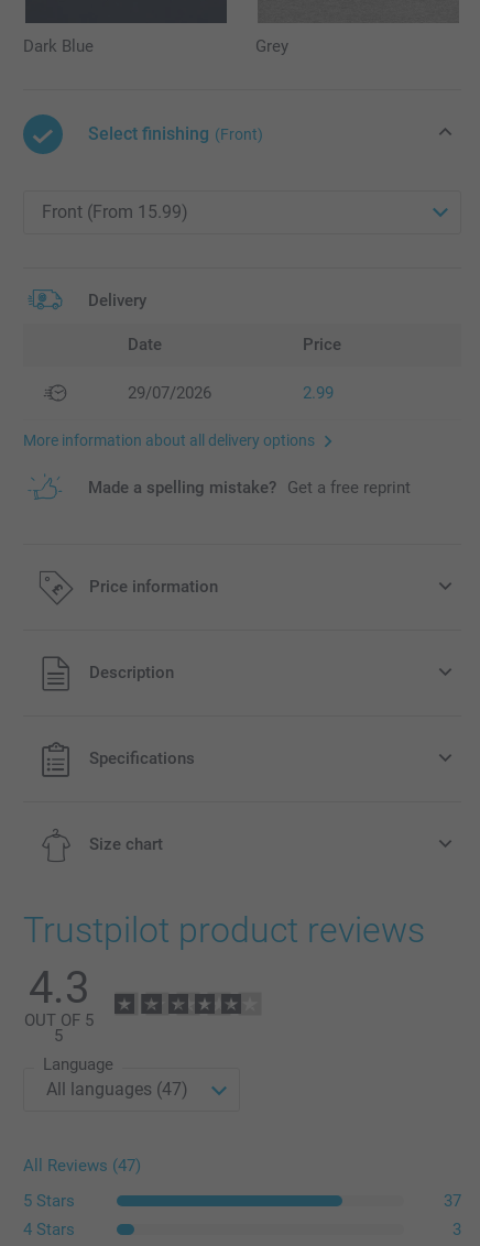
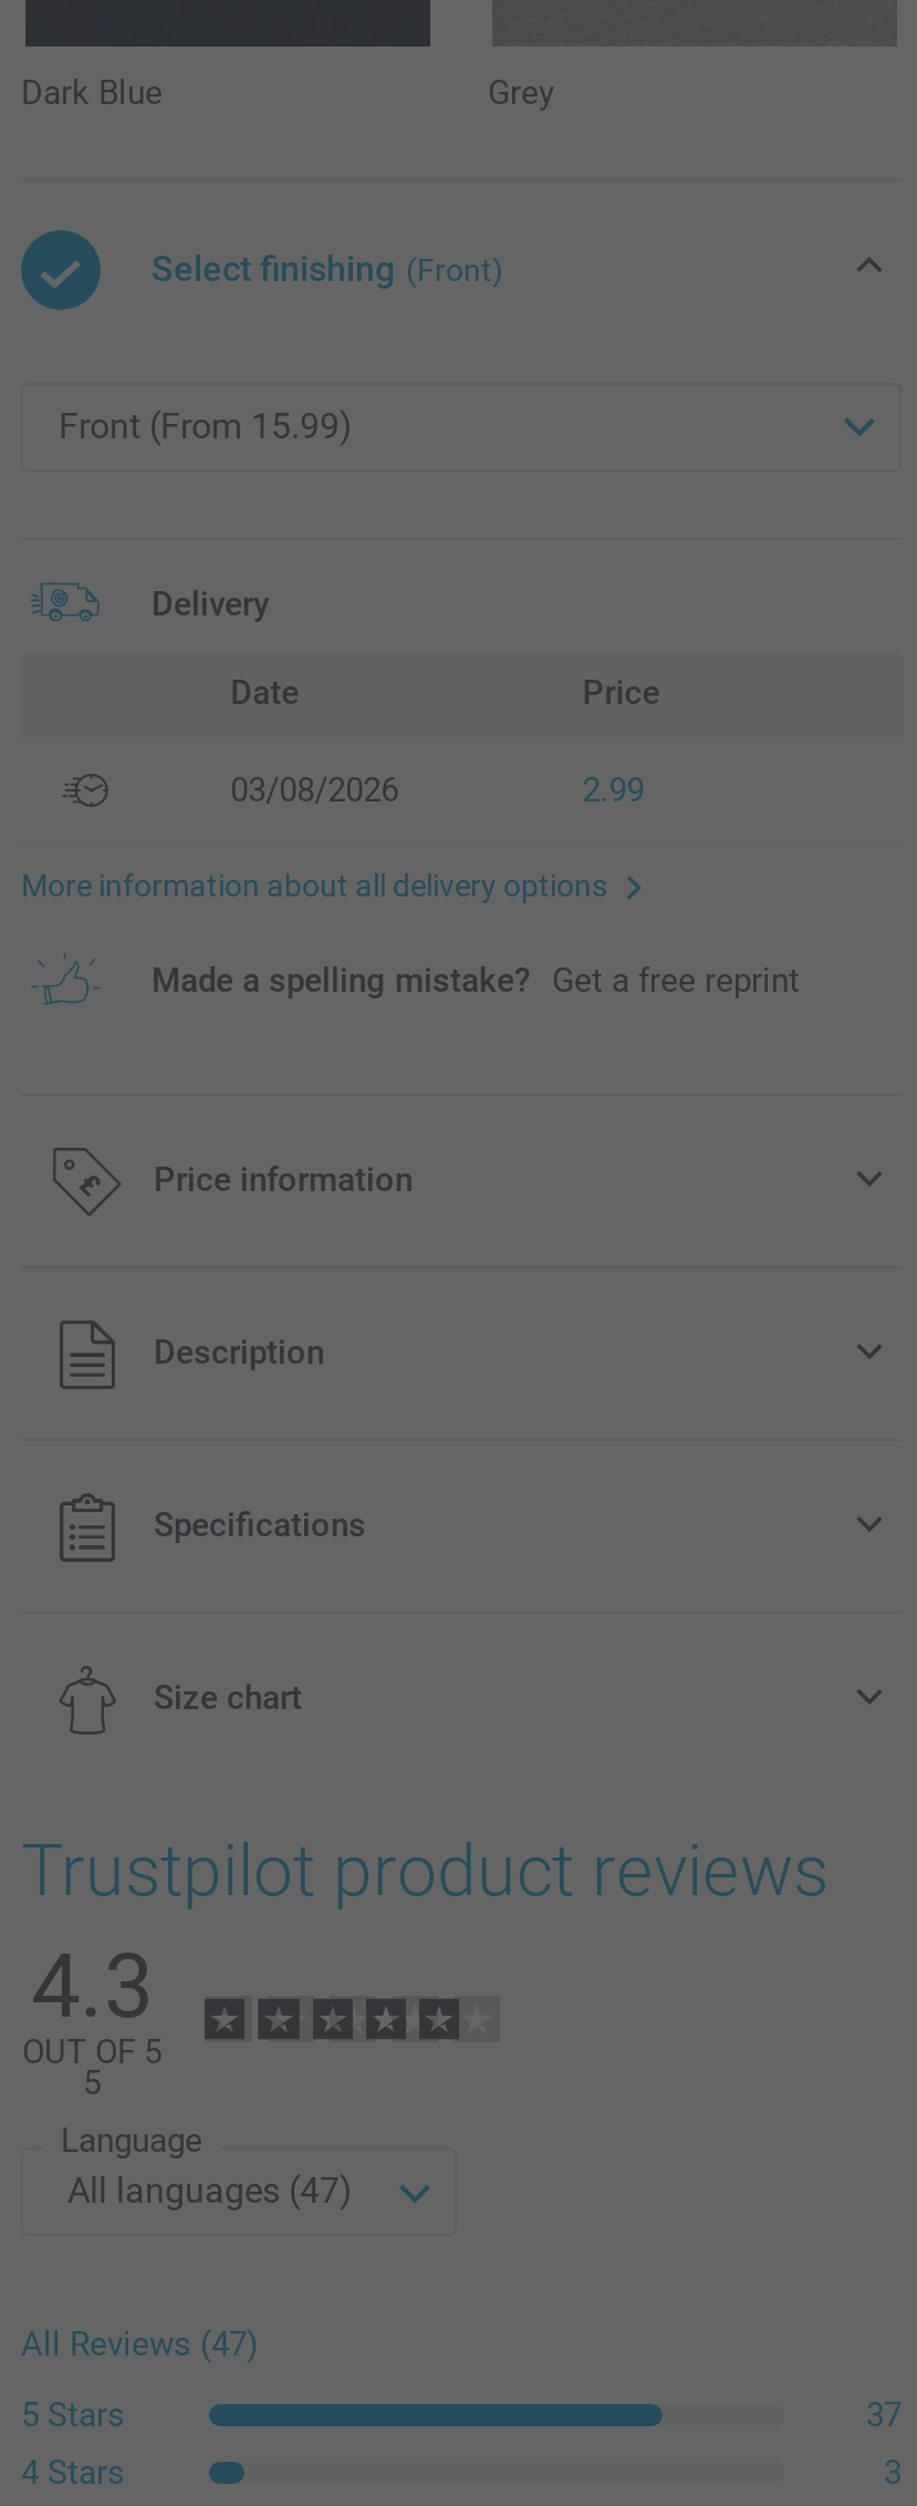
[127,383,211,403] 29/07/2026 -> [230,770,398,810] 03/08/2026

